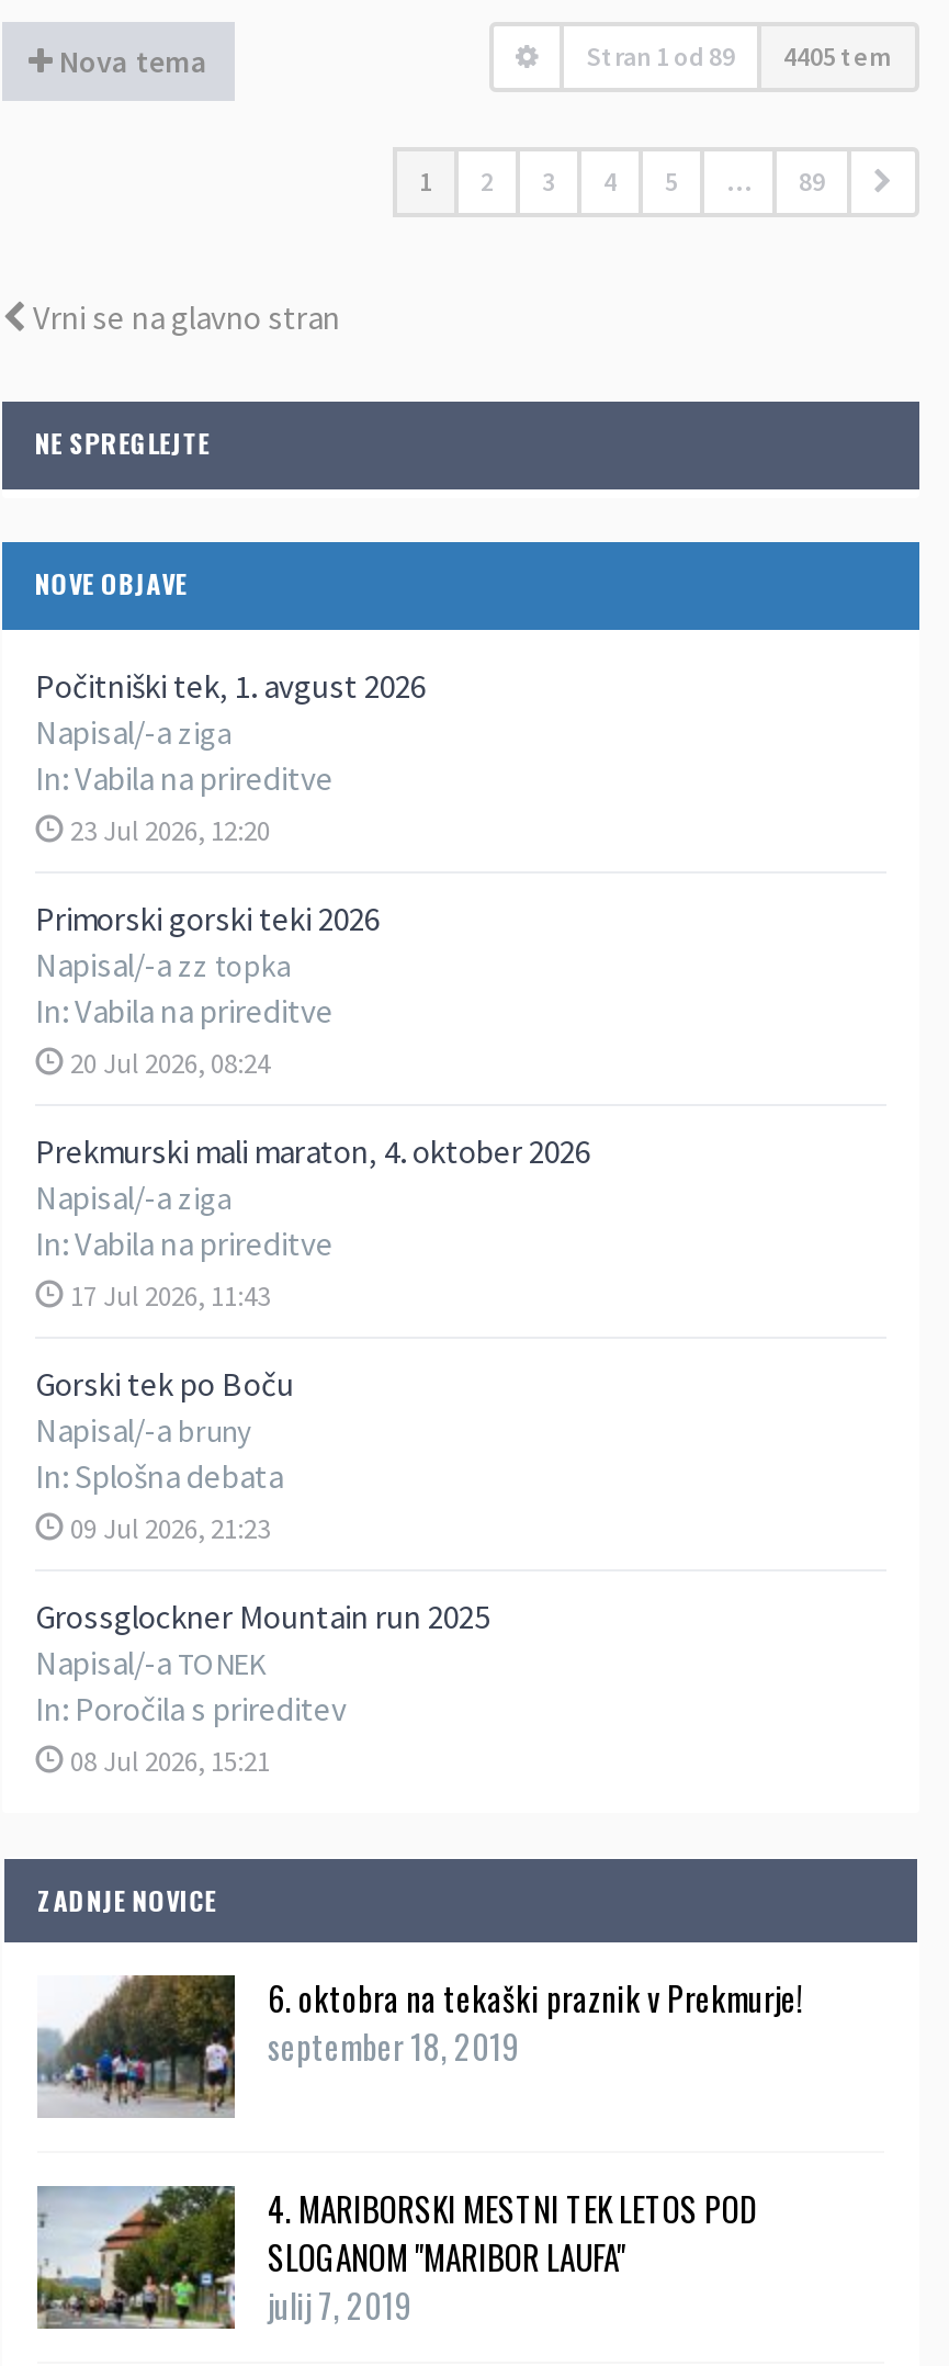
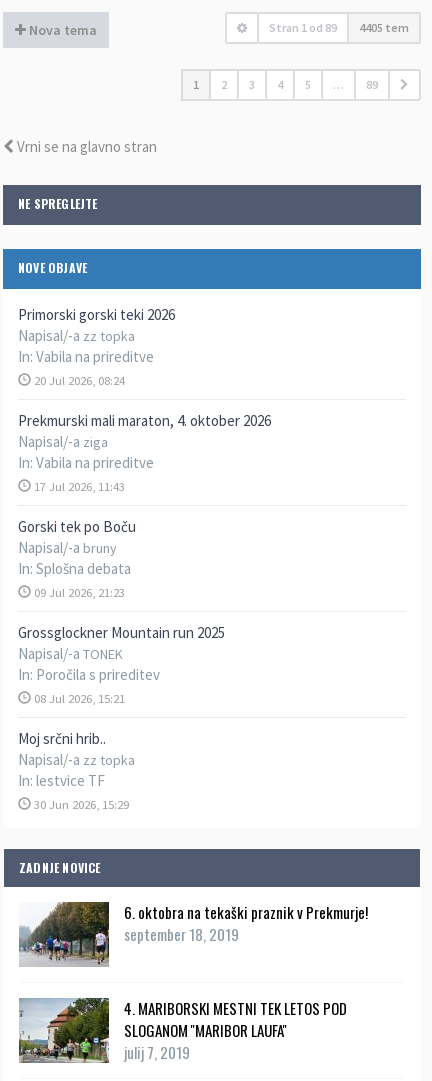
[35,665,426,847] Počitniški tek, 1. avgust 2026 | Napisal/-a ziga | In:Vabila na prireditve | 23 Jul 2026, 12:20 -> none
moved [35,898,590,1778] -> [18,305,271,706]: Primorski gorski teki 2026 | Napisal/-a zz topka | In:Vabila na prireditve | ... | In: Poročila s prireditev | 08 Jul 2026, 15:21
none -> [18,729,135,812] Moj srčni hrib.. | Napisal/-a zz topka | In: lestvice TF | 30 Jun 2026, 15:29

